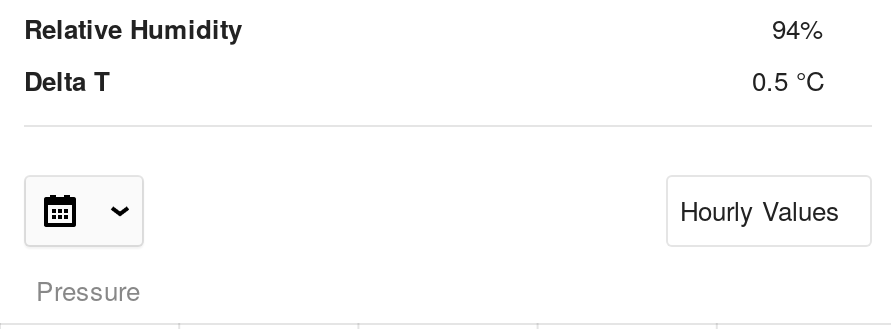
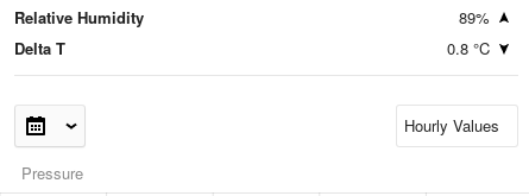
[772,9,824,47] 94% -> [459,6,490,29] 89%
[752,61,824,99] 0.5 °C -> [447,37,490,59] 0.8 °C

